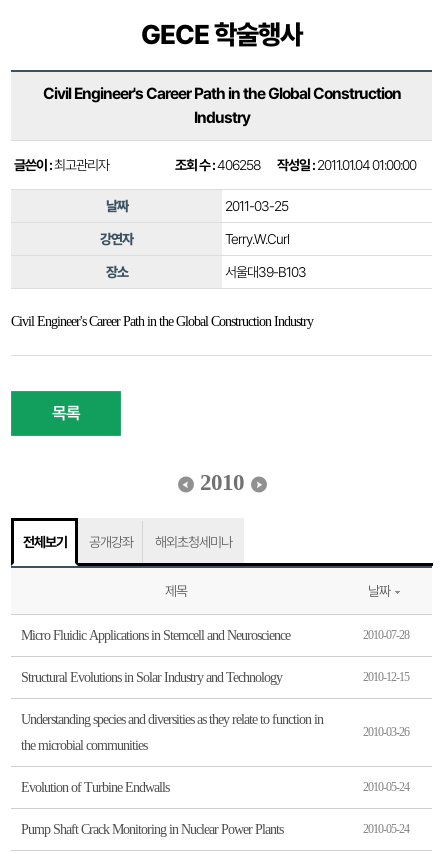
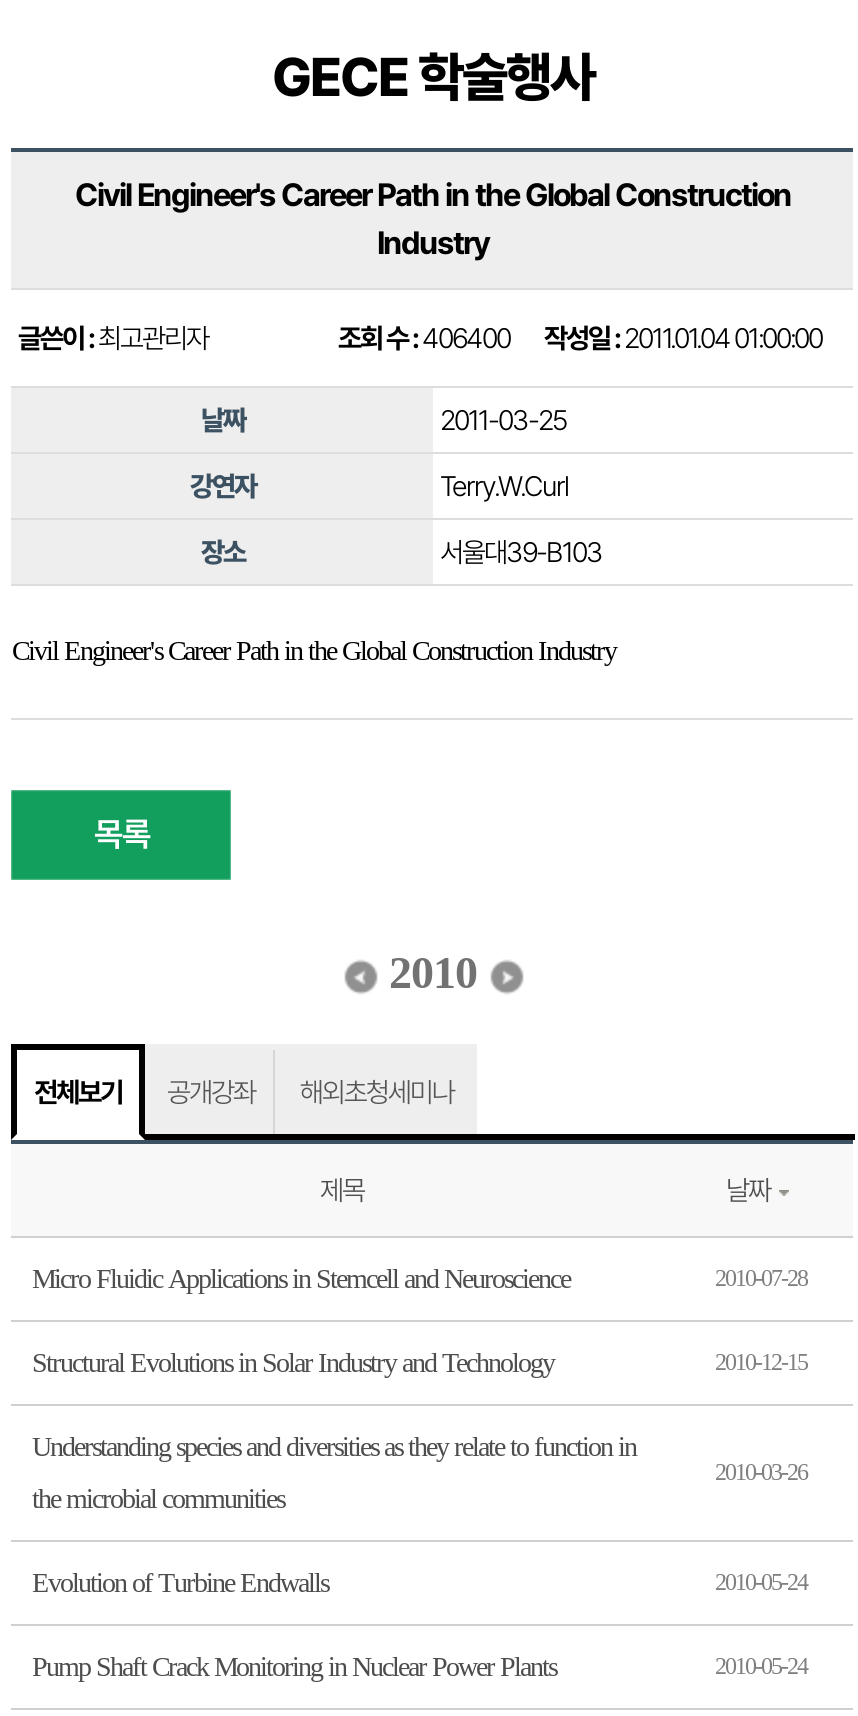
[175,157,416,173] 조회 수 :406258 작성일 : 2011.01.04 01:00:00 -> [338,322,822,354] 조회 수 :406400 작성일 : 2011.01.04 01:00:00

